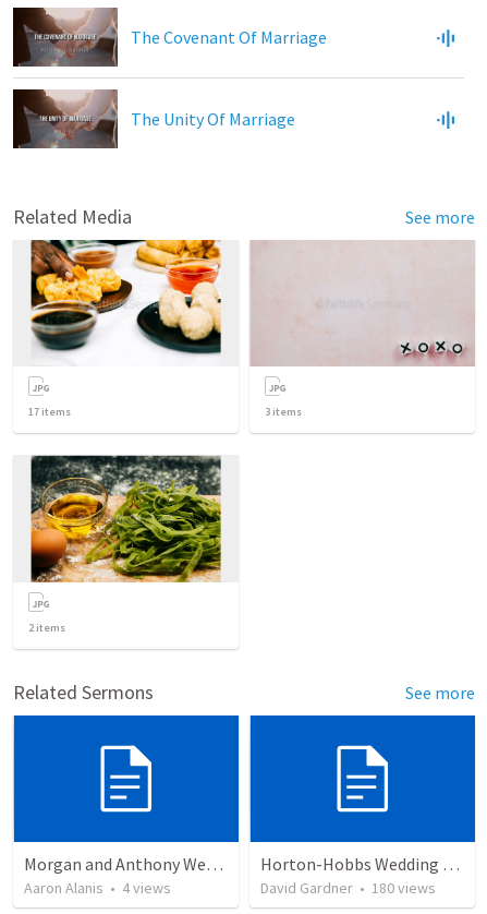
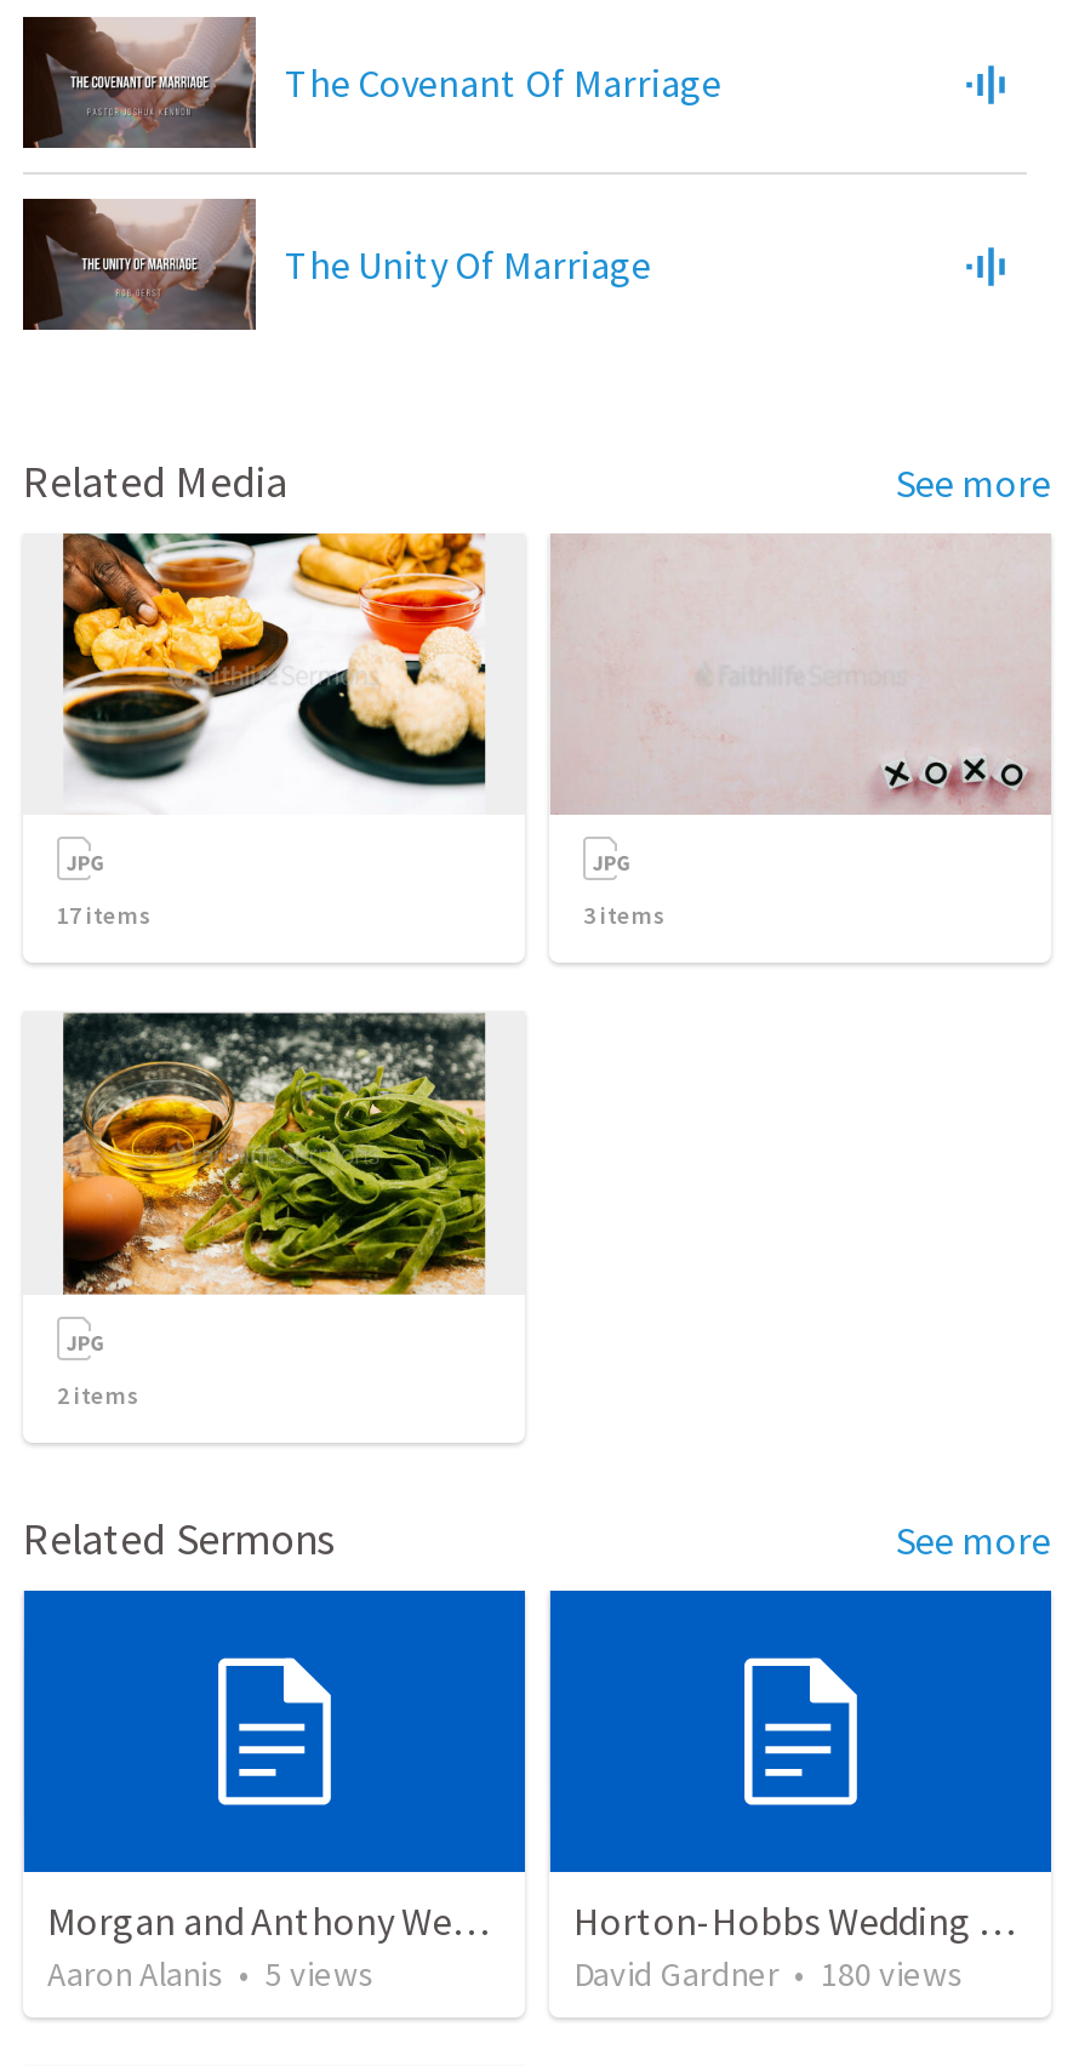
[24,878,171,898] Aaron Alanis • 4 views -> [47,1953,375,1996] Aaron Alanis • 5 views

